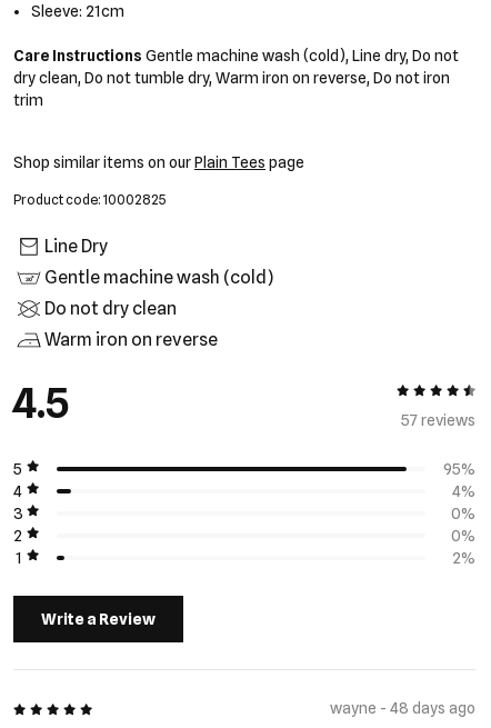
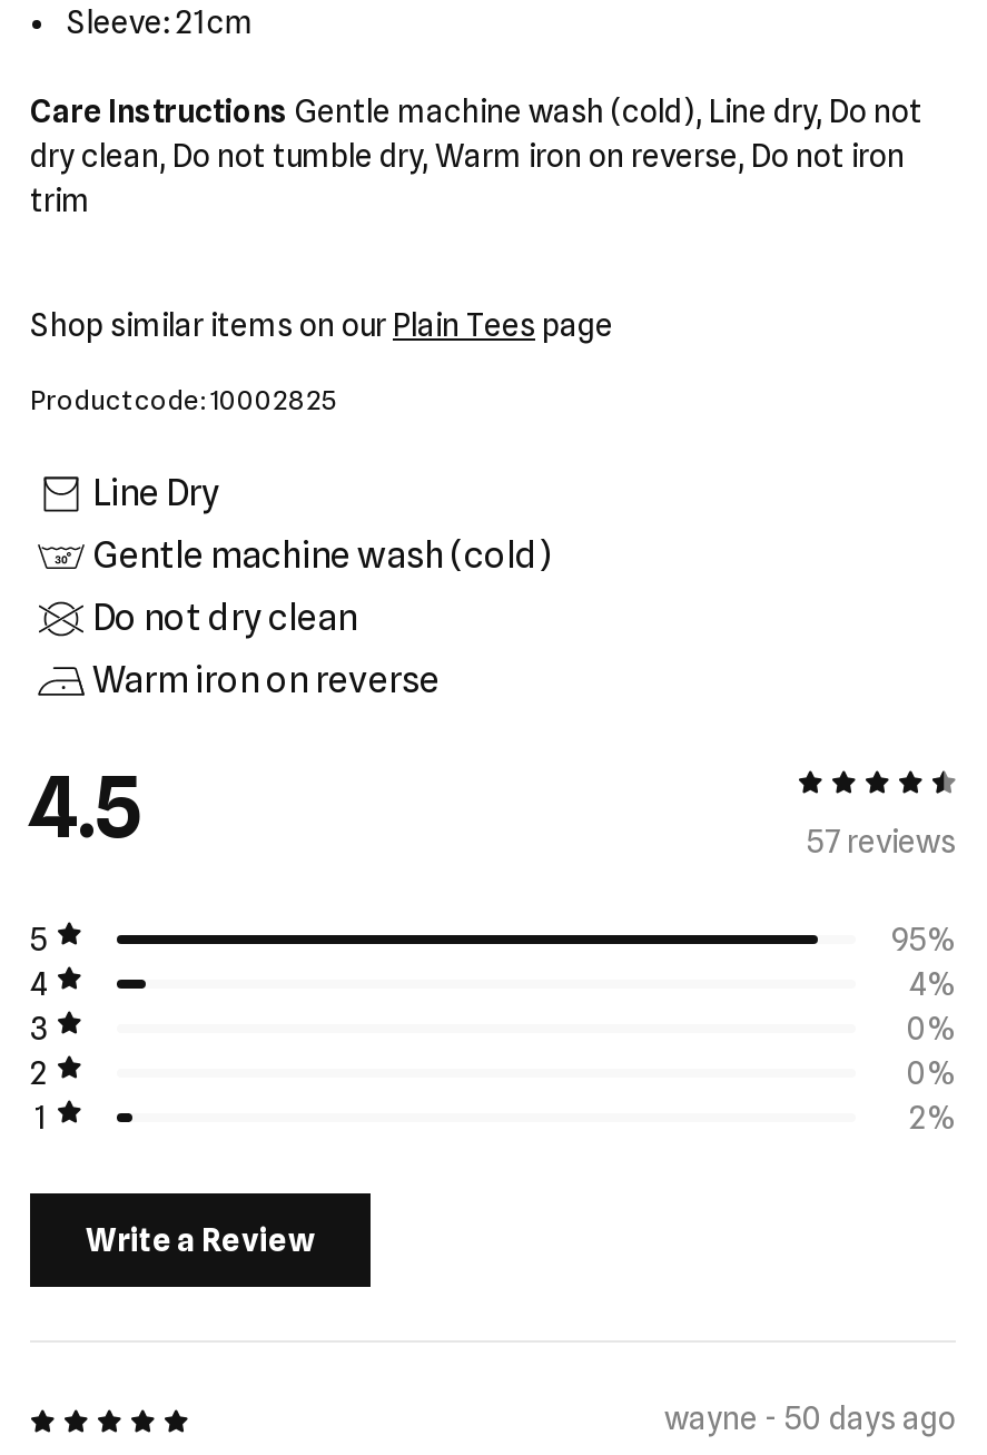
[330,699,475,717] wayne - 48 days ago -> [664,1400,956,1436] wayne - 50 days ago

